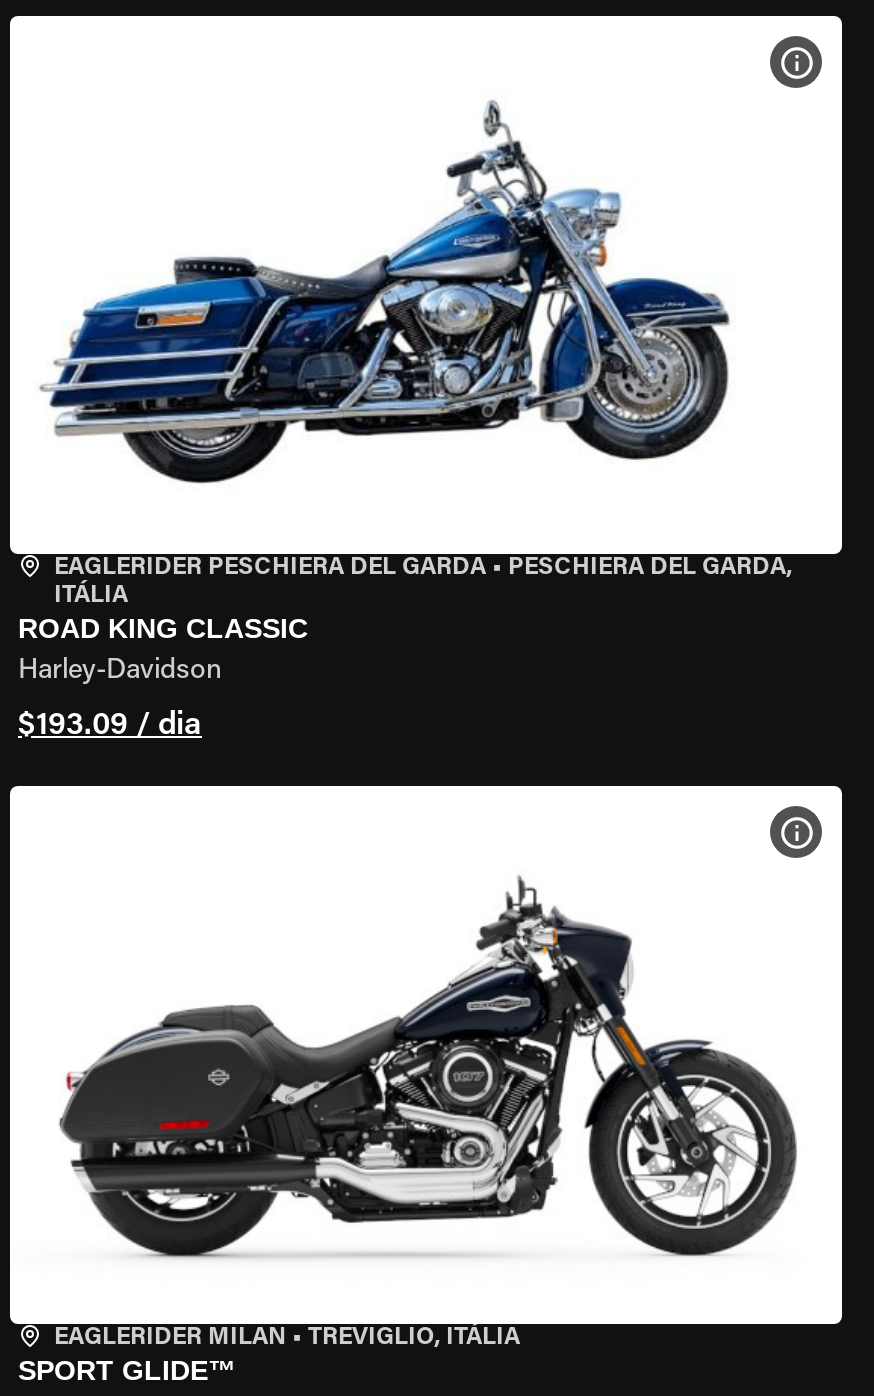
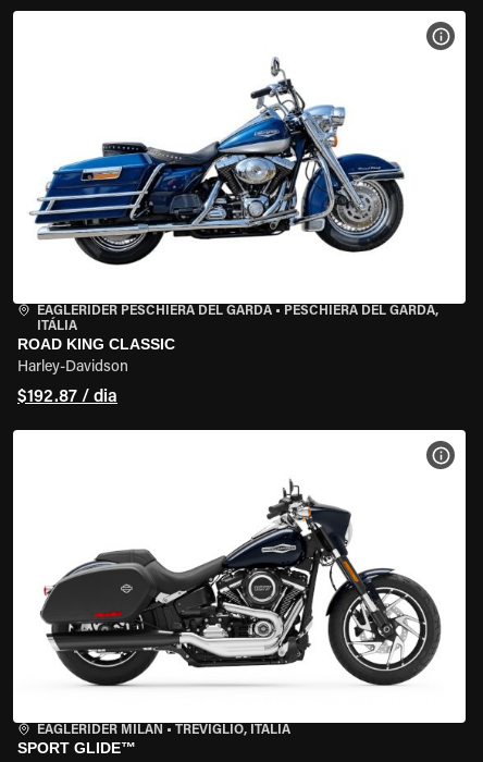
[18,710,202,742] $193.09 / dia -> [17,389,117,406] $192.87 / dia

